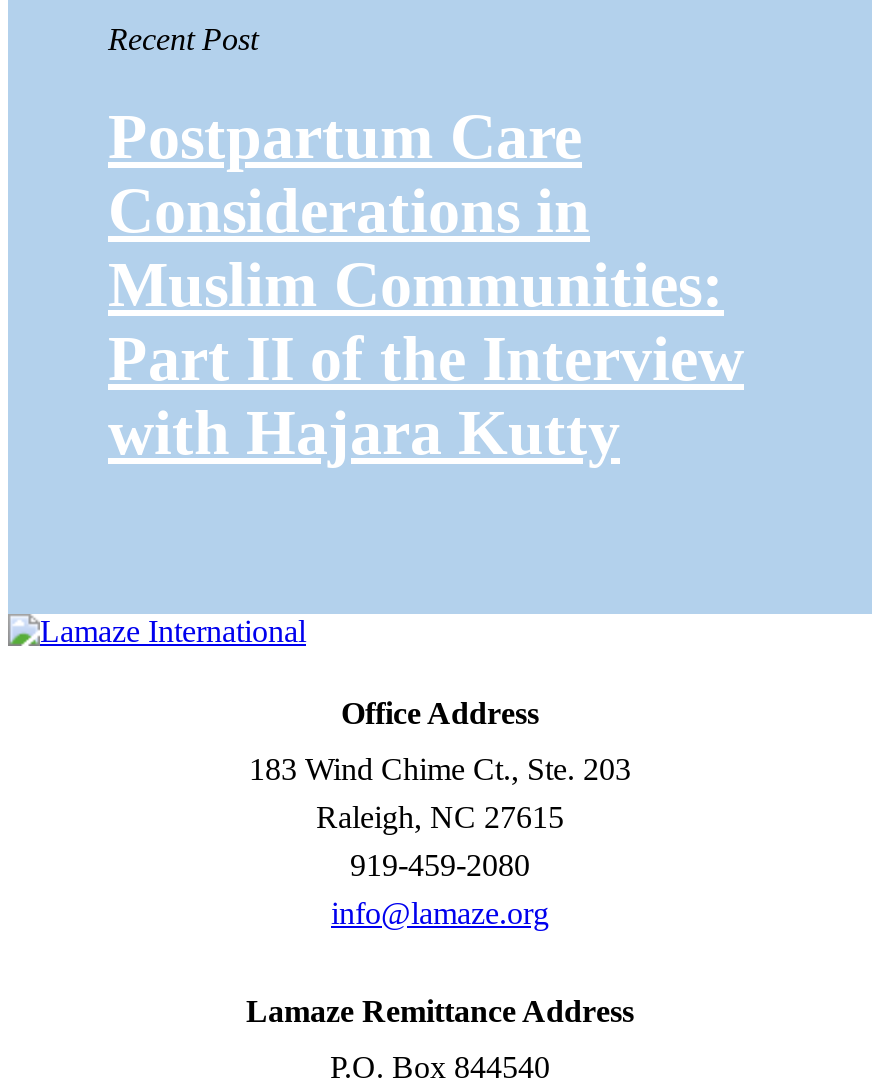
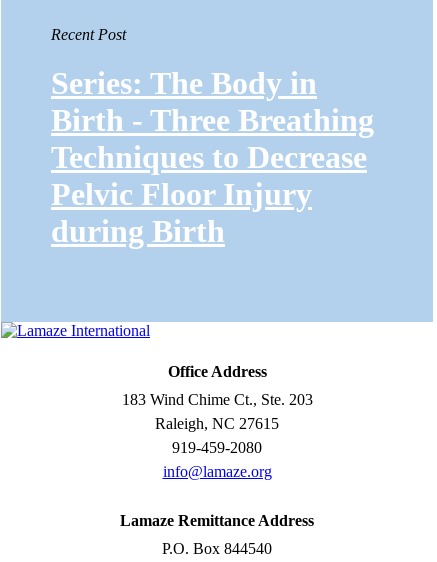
[108,101,744,469] Postpartum Care | Considerations in | Muslim Communities: | Part II of the Interview | with Hajara Kutty -> [51,65,374,249] Series: The Body in | Birth - Three Breathing | Techniques to Decrease | Pelvic Floor Injury | during Birth

